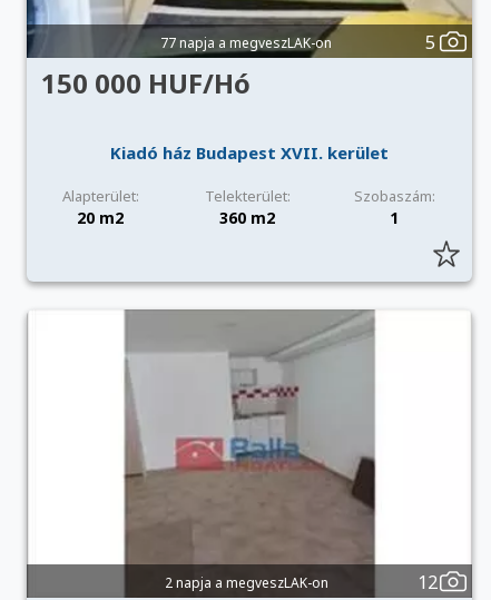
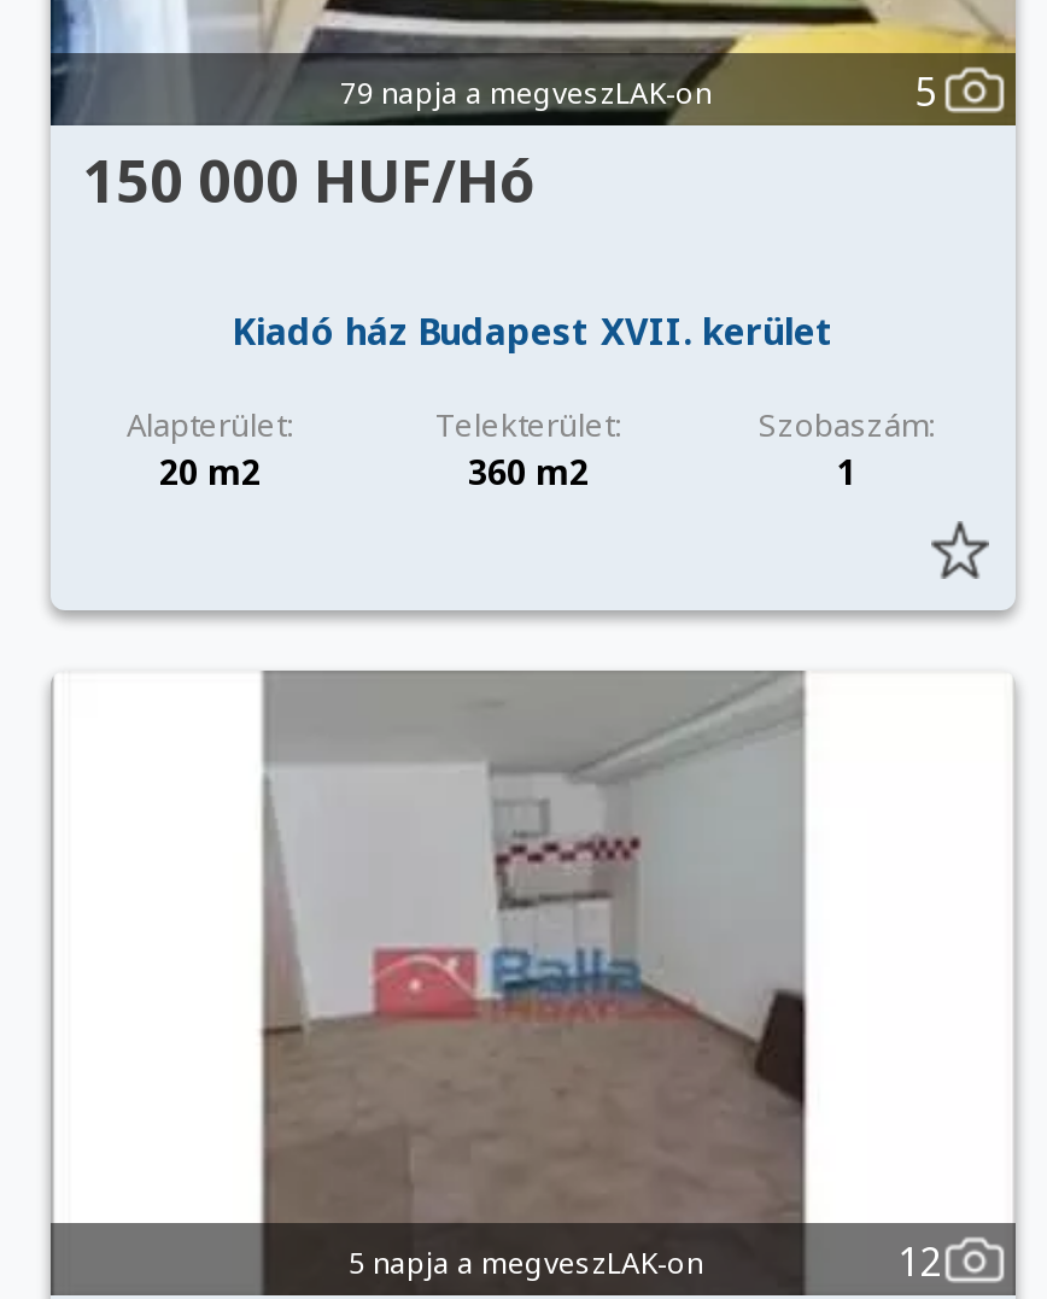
[160,33,332,52] 77 napja a megveszLAK-on -> [340,72,712,113] 79 napja a megveszLAK-on
[164,573,328,592] 2 napja a megveszLAK-on -> [349,1242,703,1283] 5 napja a megveszLAK-on

